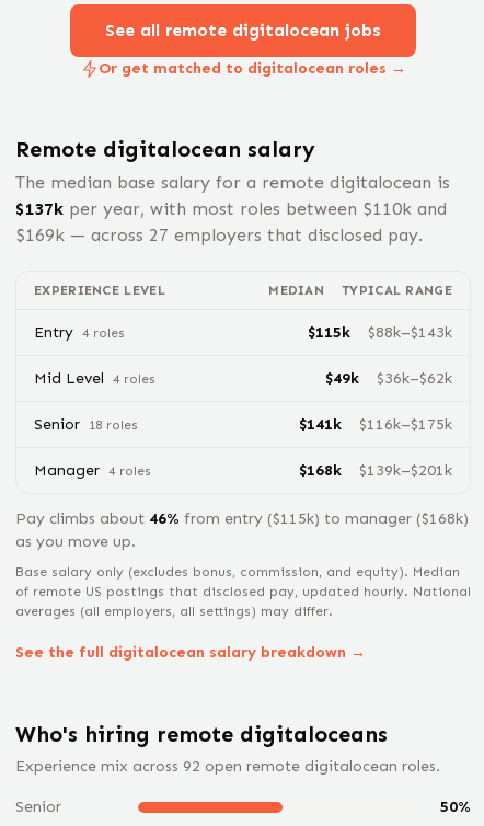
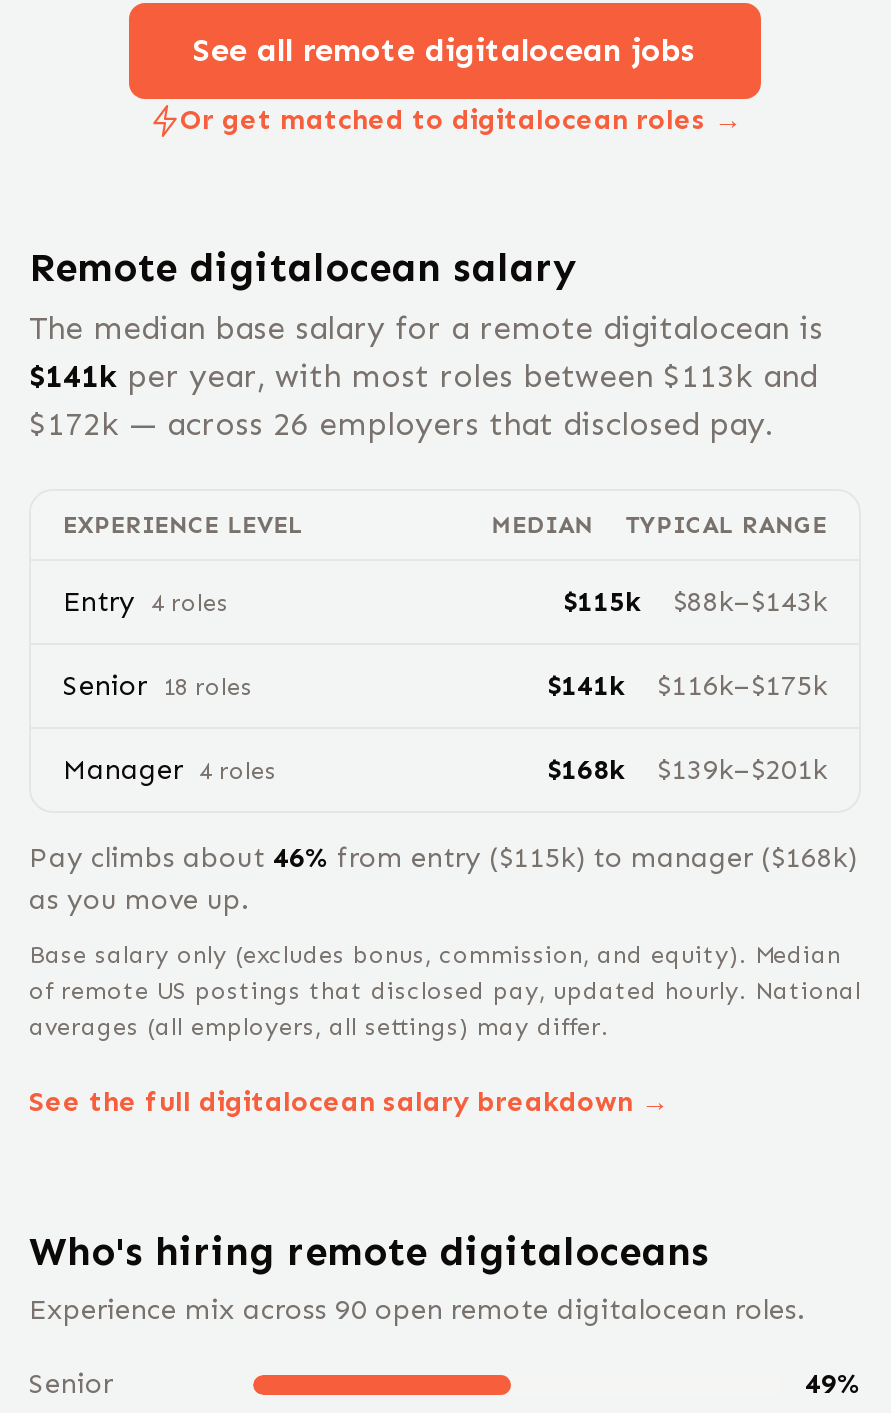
[15,198,447,219] $137k per year, with most roles between $110 k and -> [29,357,817,395] $141k per year, with most roles between $113 k and
[15,225,423,245] $169k — across 27 employers that disclosed pay. -> [29,405,773,443] $172k — across 26 employers that disclosed pay.
[34,369,452,388] Mid Level 4 roles | $49k | $36k–$62k -> none
[15,757,440,776] Experience mix across 92 open remote digitalocean roles. -> [29,1293,805,1327] Experience mix across 90 open remote digitalocean roles.
[440,798,471,816] 50% -> [805,1367,861,1401] 49%

